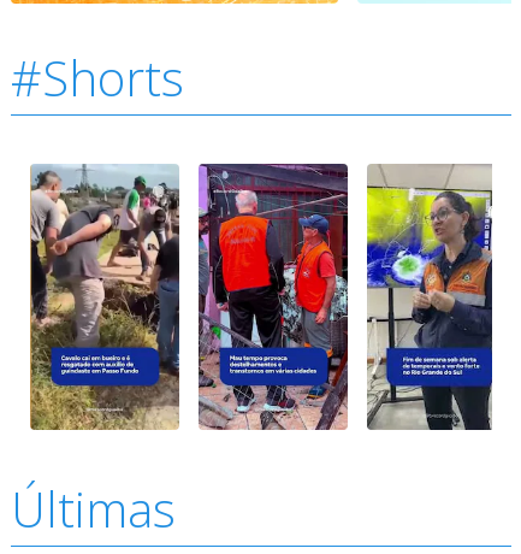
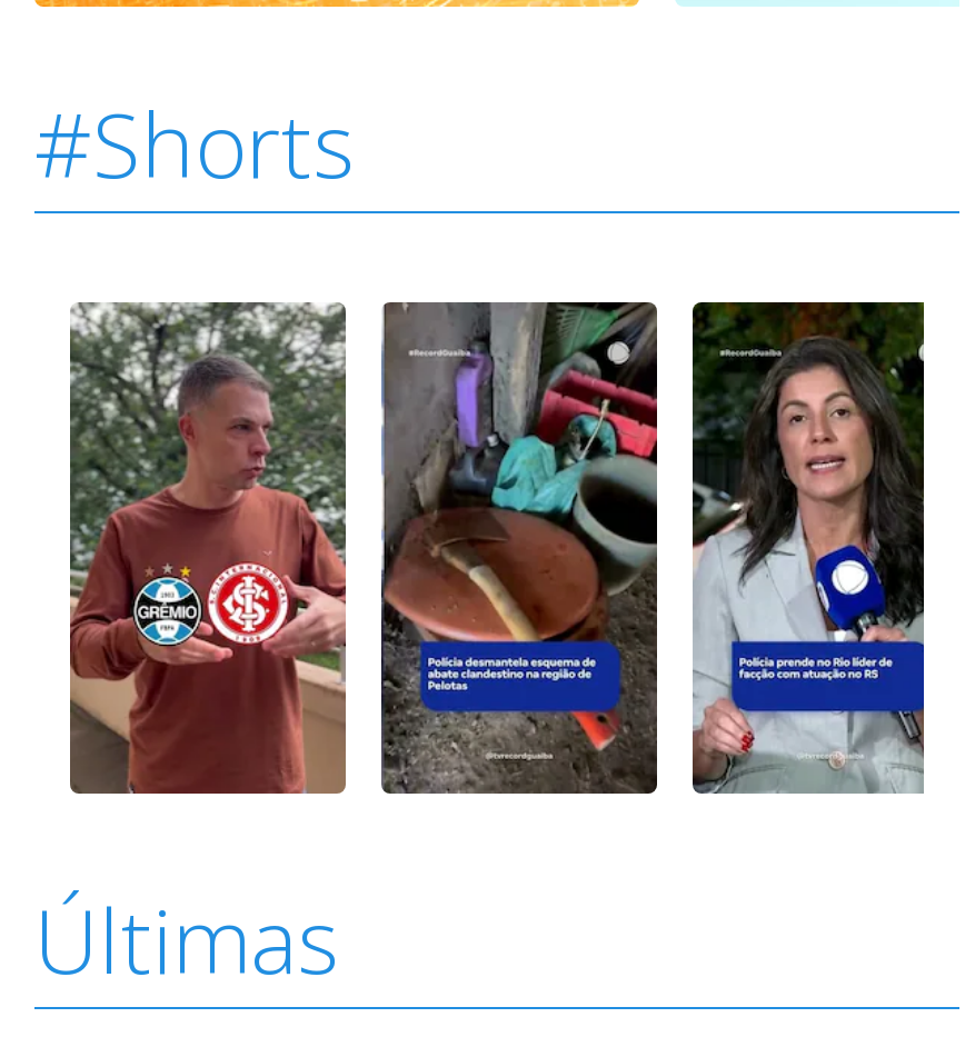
[29,164,180,431] [image] -> [68,300,348,796] [image]
[197,164,349,430] [image] -> [381,302,659,796] [image]
[366,164,493,430] [image] -> [690,302,926,791] [image]

